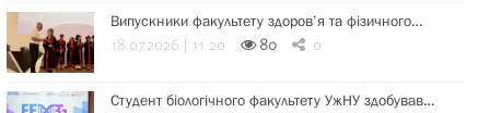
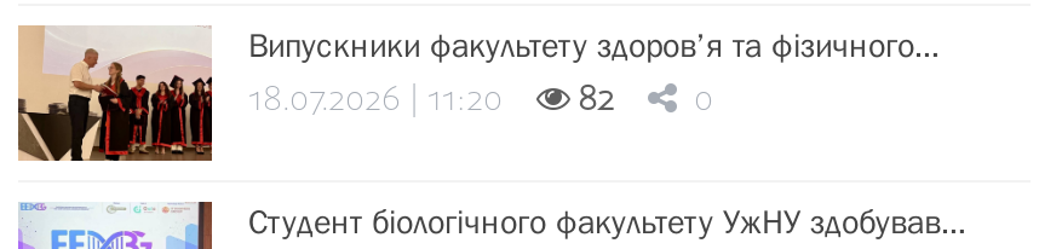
[259,35,277,58] 80 -> [578,75,614,126] 82

